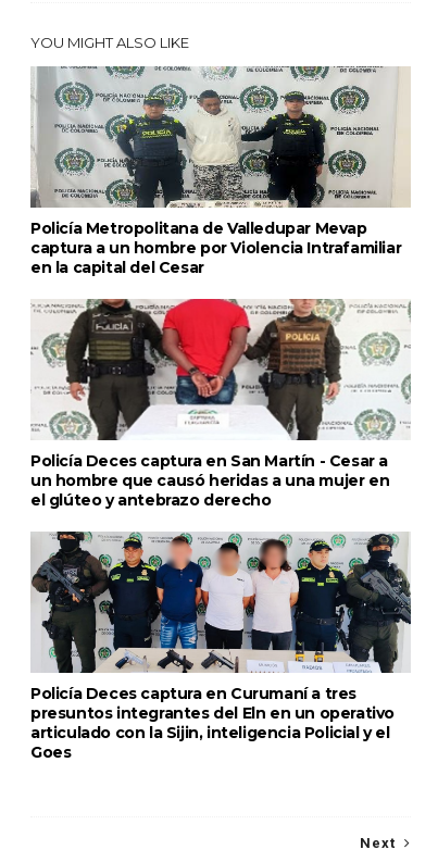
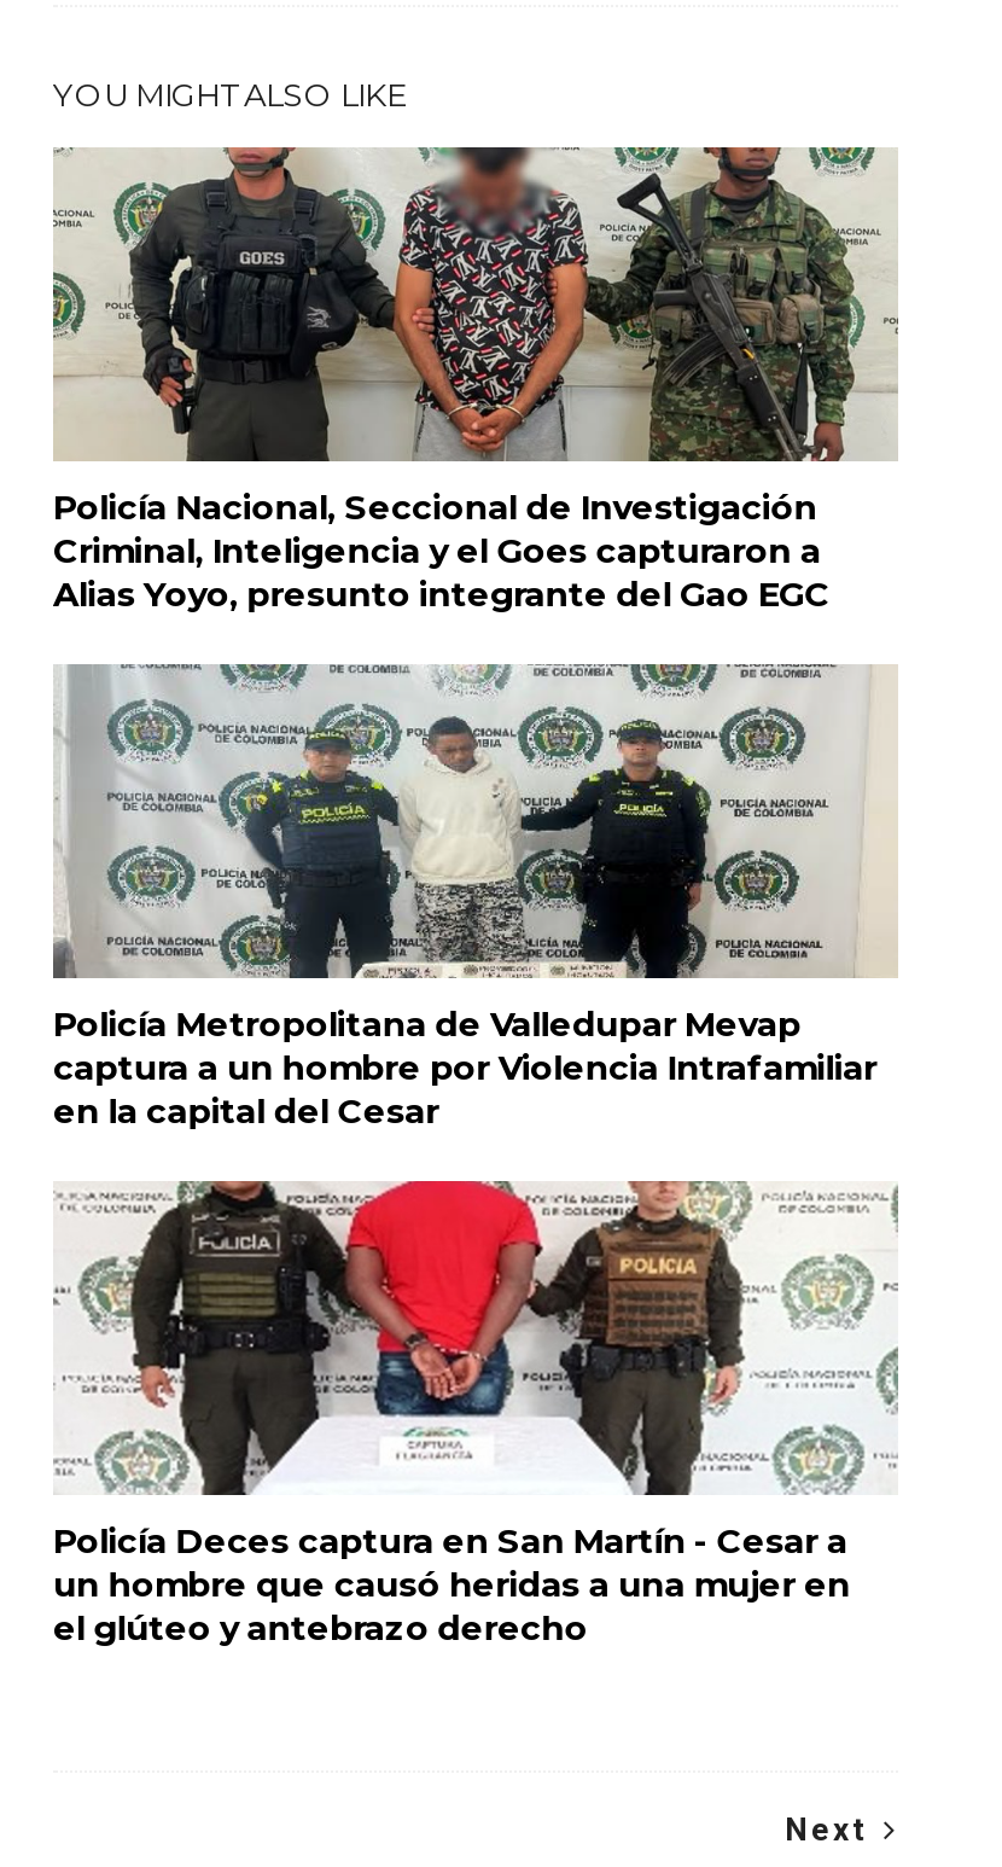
none -> [53,145,898,617] [image] | Policía Nacional, Seccional de Investigación | Criminal, Inteligencia y el Goes capturaron a | Alias Yoyo, presunto integrante del Gao EGC
moved [29,64,401,510] -> [51,659,877,1650]: [image] | Policía Metropolitana de Valledupar Mevap | captura a un hombre por Violencia Intrafamiliar | en la capital del Cesar | Policía Deces captura en San Martín - Cesar a | un hombre que causó heridas a una mujer en | el glúteo y antebrazo derecho
[30,530,412,762] [image] | Policía Deces captura en Curumaní a tres | presuntos integrantes del Eln en un operativo | articulado con la Sijin, inteligencia Policial y el | Goes -> none

